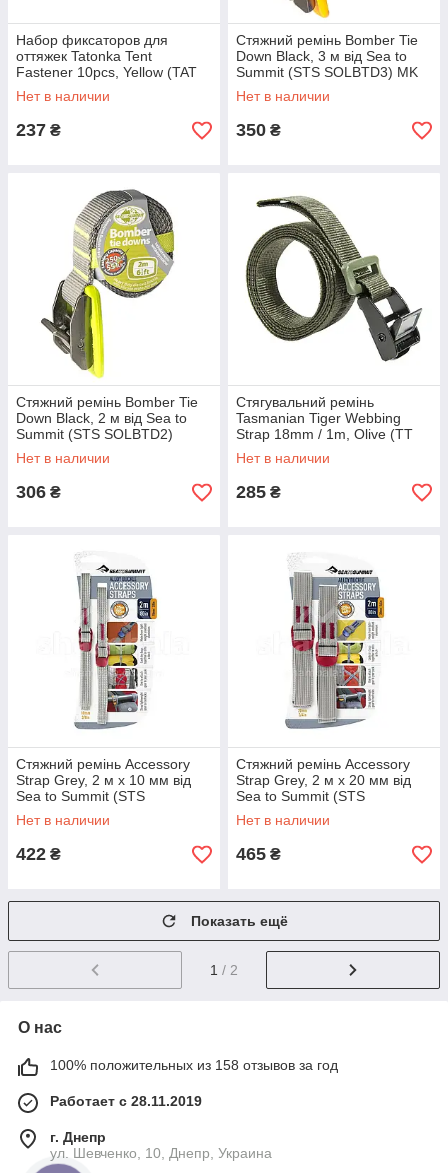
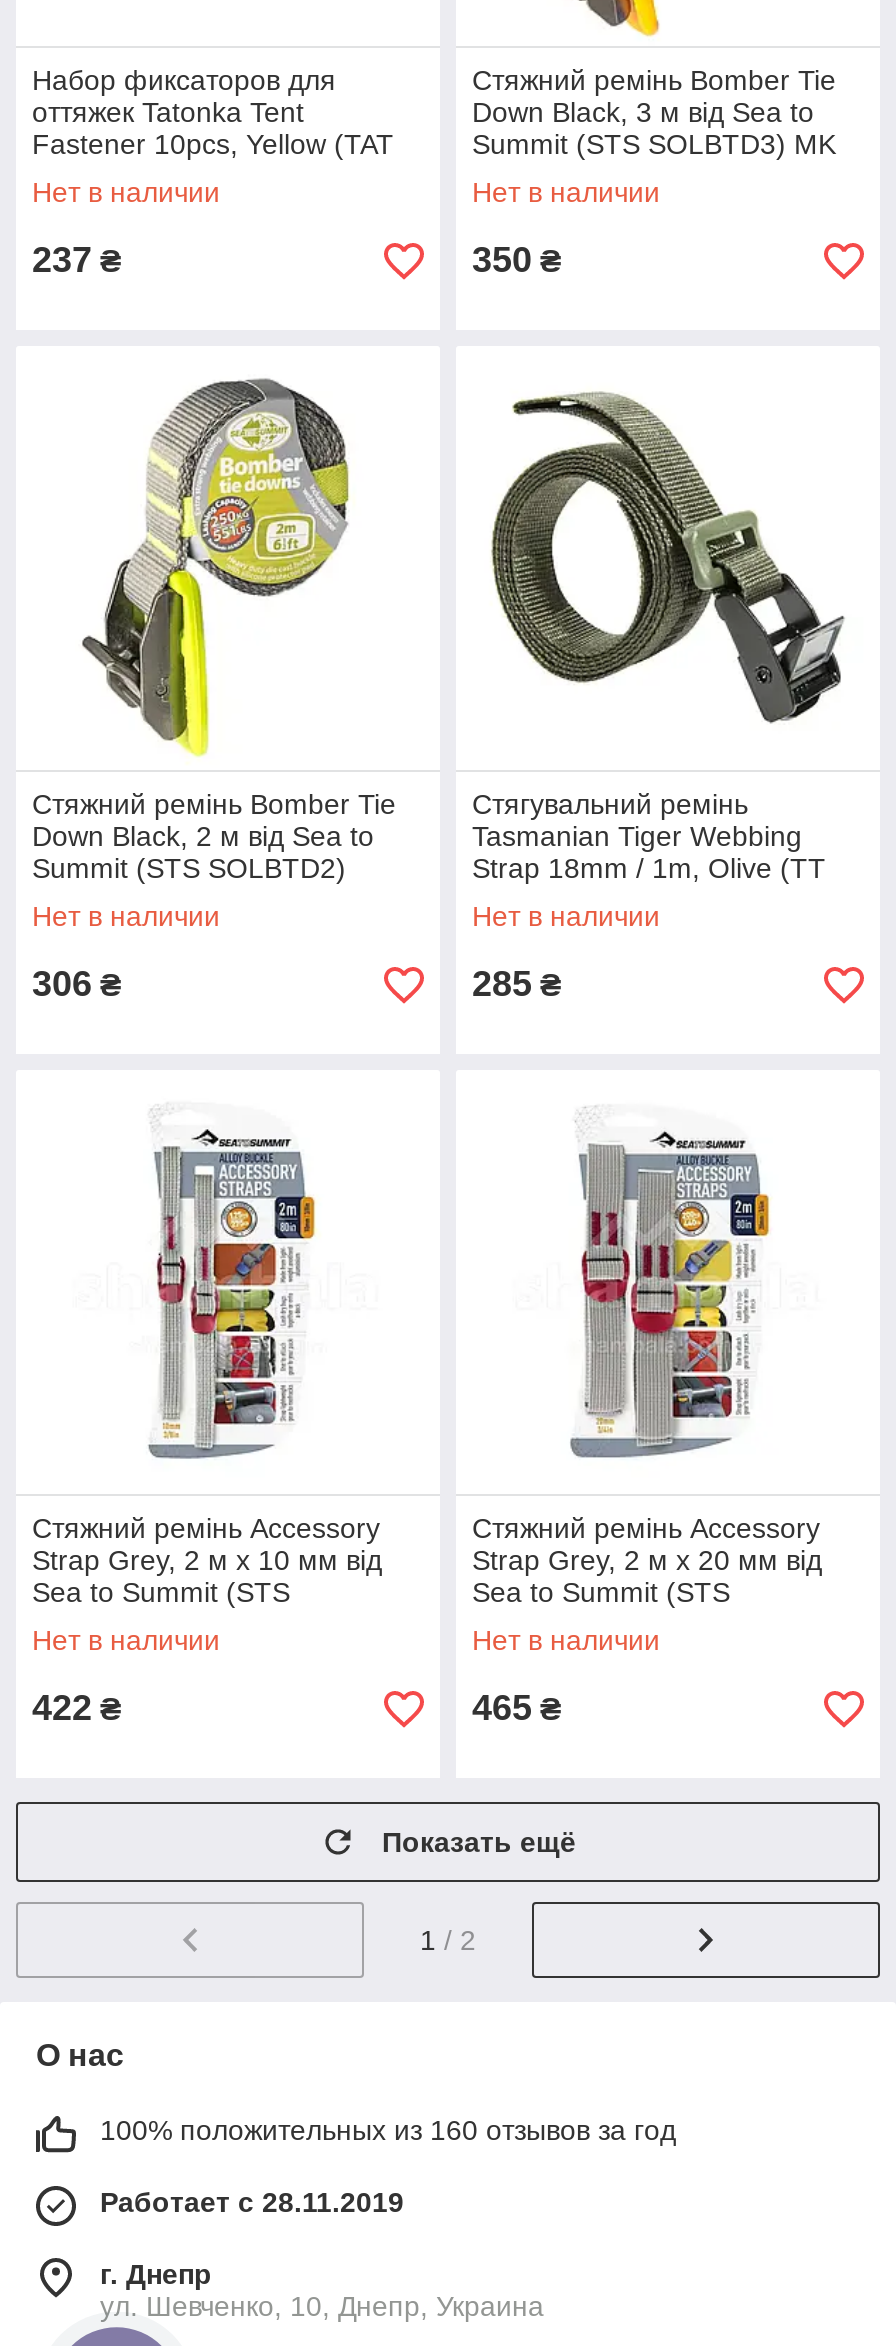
[50,1057,338,1073] 100% положительных из 158 отзывов за год -> [100,2114,676,2146] 100% положительных из 160 отзывов за год

